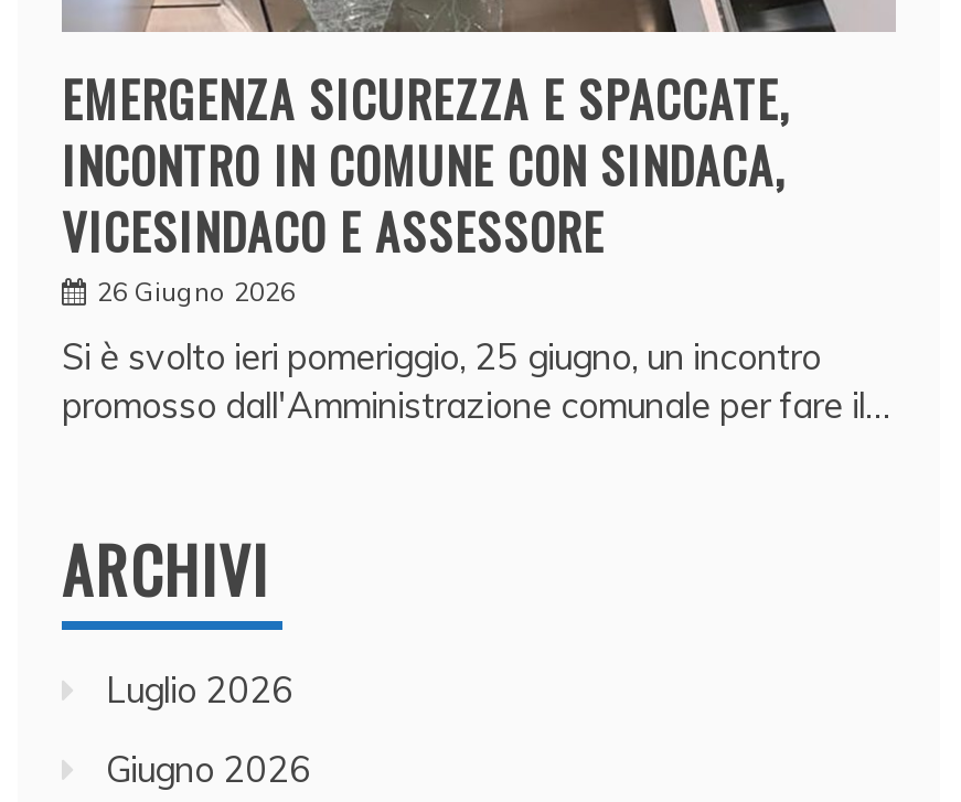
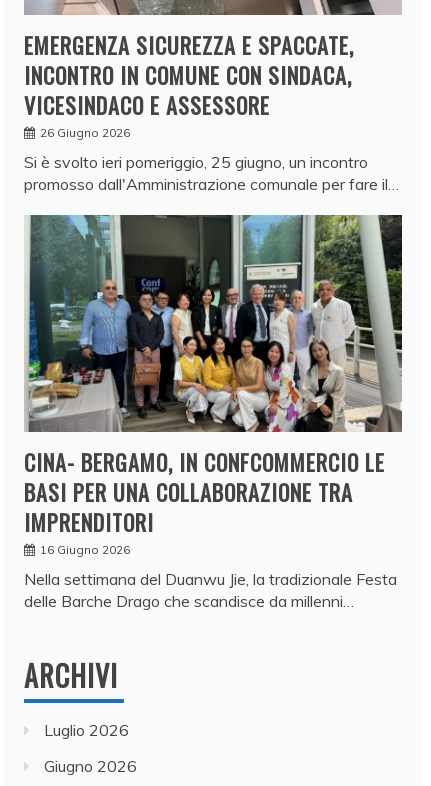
none -> [24,214,403,611] [image] | CINA- BERGAMO, IN CONFCOMMERCIO LE | BASI PER UNA COLLABORAZIONE TRA | IMPRENDITORI | 16 Giugno 2026 | Nella settimana del Duanwu Jie, la tradizionale Festa | delle Barche Drago che scandisce da millenni…

